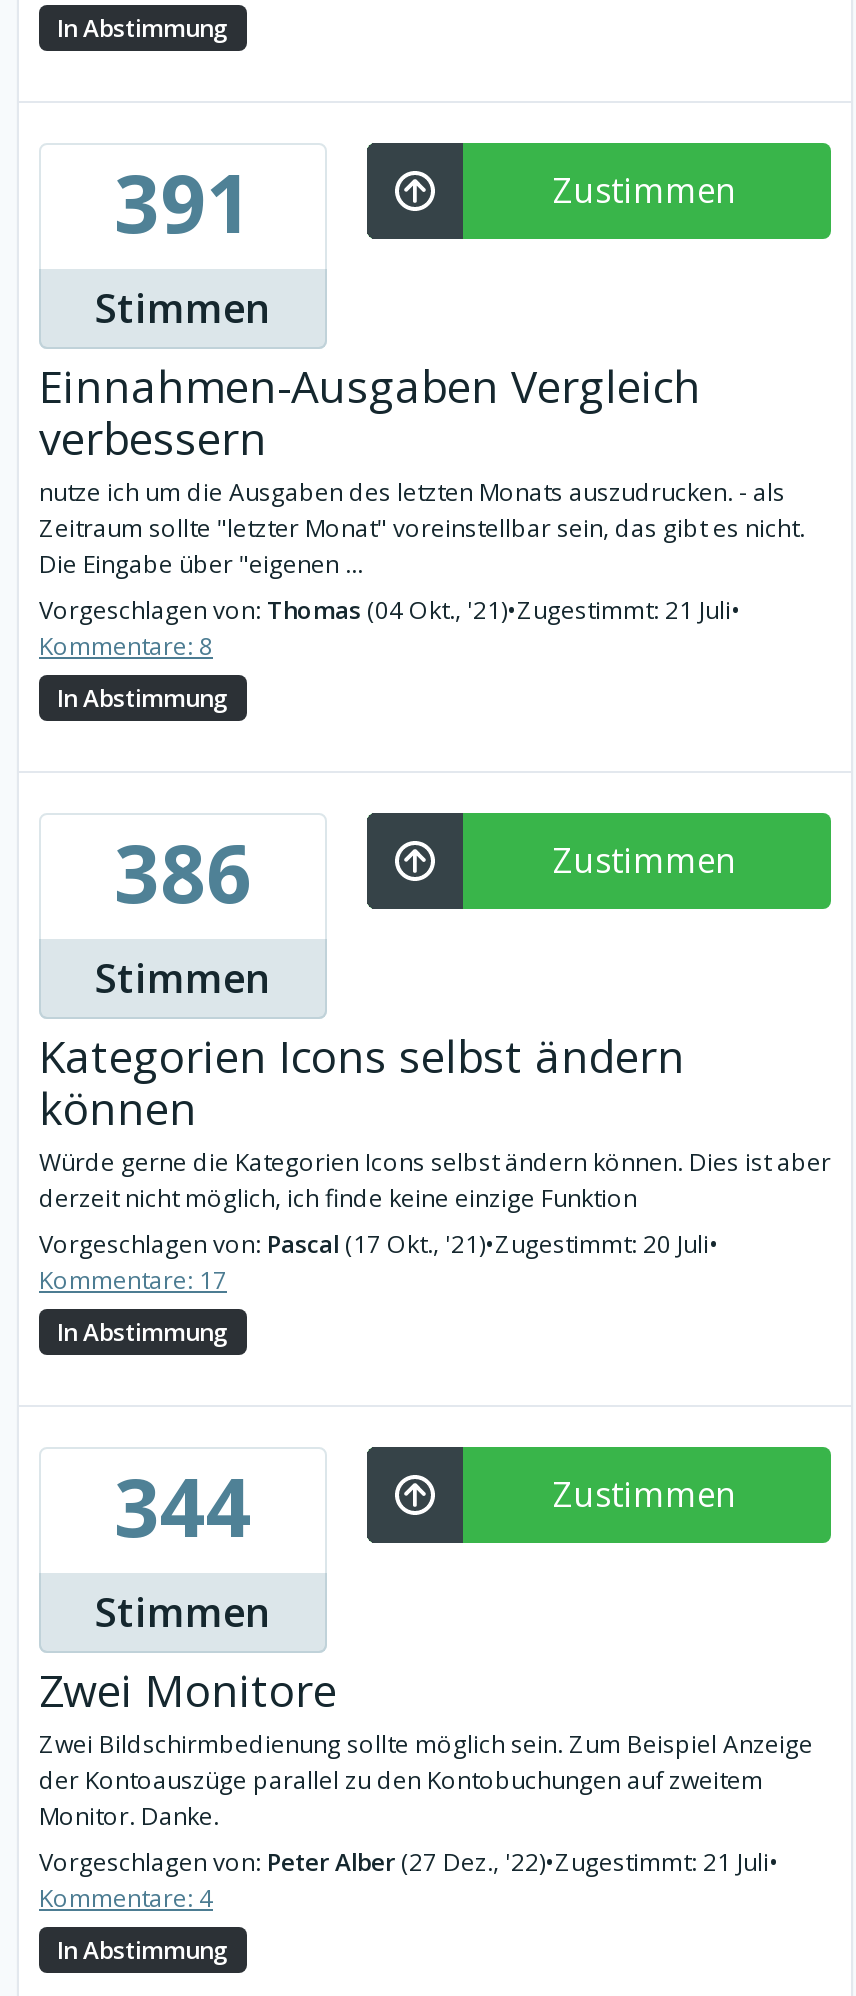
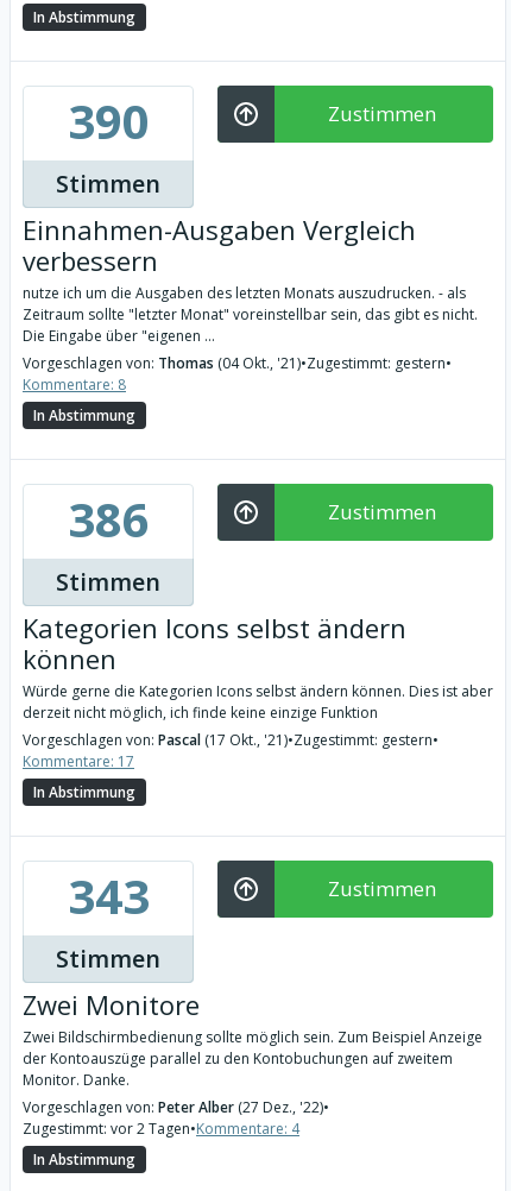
[114,147,252,257] 391 -> [67,88,149,153] 390
[39,593,741,627] Vorgeschlagen von: Thomas (04 Okt., '21) •Zugestimmt: 21 Juli• -> [23,353,452,373] Vorgeschlagen von: Thomas (04 Okt., '21) •Zugestimmt: gestern•
[39,1227,719,1261] Vorgeschlagen von: Pascal (17 Okt., '21) •Zugestimmt: 20 Juli• -> [23,730,439,750] Vorgeschlagen von: Pascal (17 Okt., '21) •Zugestimmt: gestern•
[114,1451,252,1561] 344 -> [67,863,149,928] 343
[39,1845,779,1915] Vorgeschlagen von: Peter Alber (27 Dez., '22)•Zugestimmt: 21 Juli• | Kommentare: 4 -> [23,1097,329,1139] Vorgeschlagen von: Peter Alber (27 Dez., '22)• | Zugestimmt: vor 2 Tagen•Kommentare: 4

